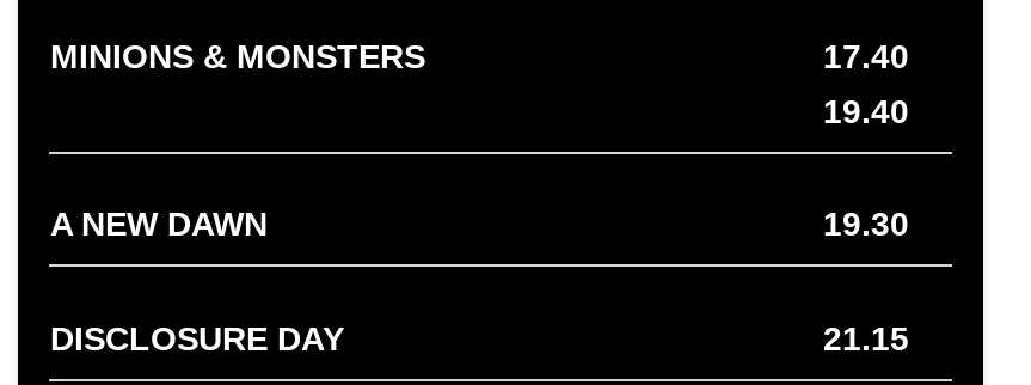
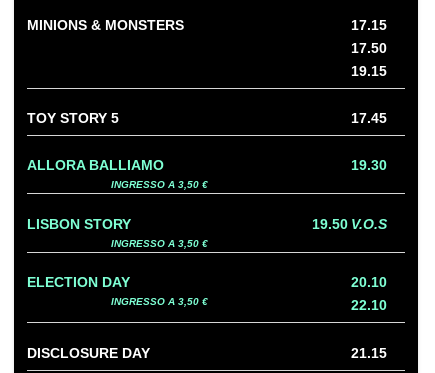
[50,38,909,244] 17.40 | 19.40 | A NEW DAWN -> [27,17,387,190] 17.15 | 17.50 | 19.15 | TOY STORY 5 | 17.45 | ALLORA BALLIAMO | INGRESSO A 3,50 €
none -> [27,216,208,249] LISBON STORY | INGRESSO A 3,50 €
none -> [27,274,208,307] ELECTION DAY | INGRESSO A 3,50 €
none -> [312,216,387,232] 19.50 V.O.S
none -> [351,274,387,313] 20.10 | 22.10

